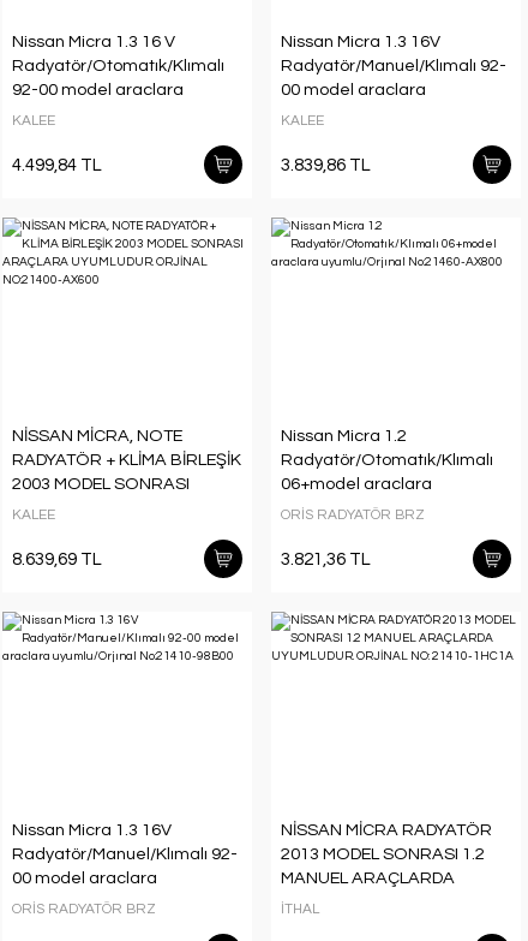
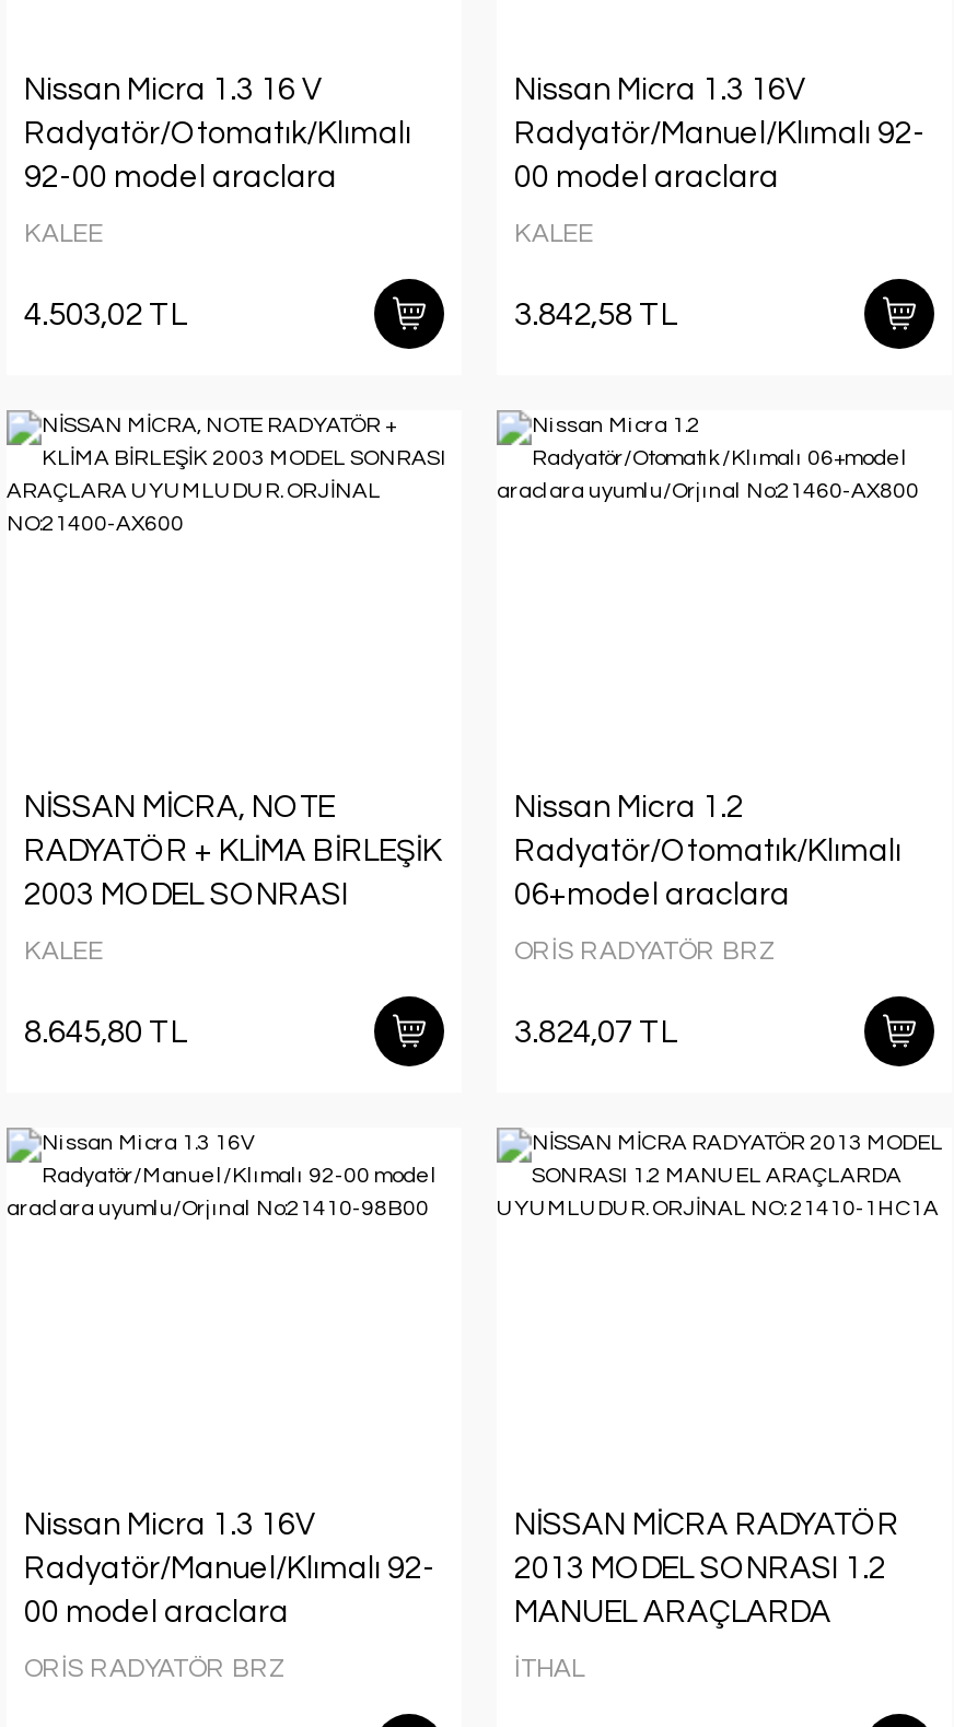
[12,156,102,174] 4.499,84 TL -> [24,297,188,330] 4.503,02 TL
[281,156,371,174] 3.839,86 TL -> [514,297,678,330] 3.842,58 TL
[12,550,102,568] 8.639,69 TL -> [24,1015,188,1048] 8.645,80 TL
[281,550,371,568] 3.821,36 TL -> [514,1015,678,1048] 3.824,07 TL

